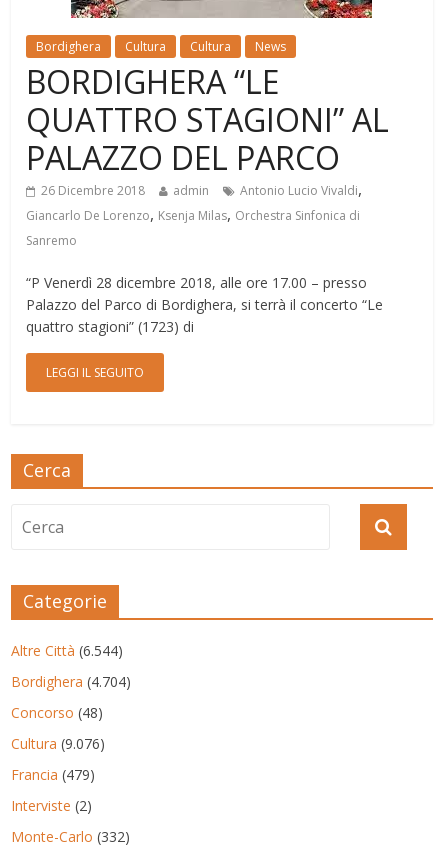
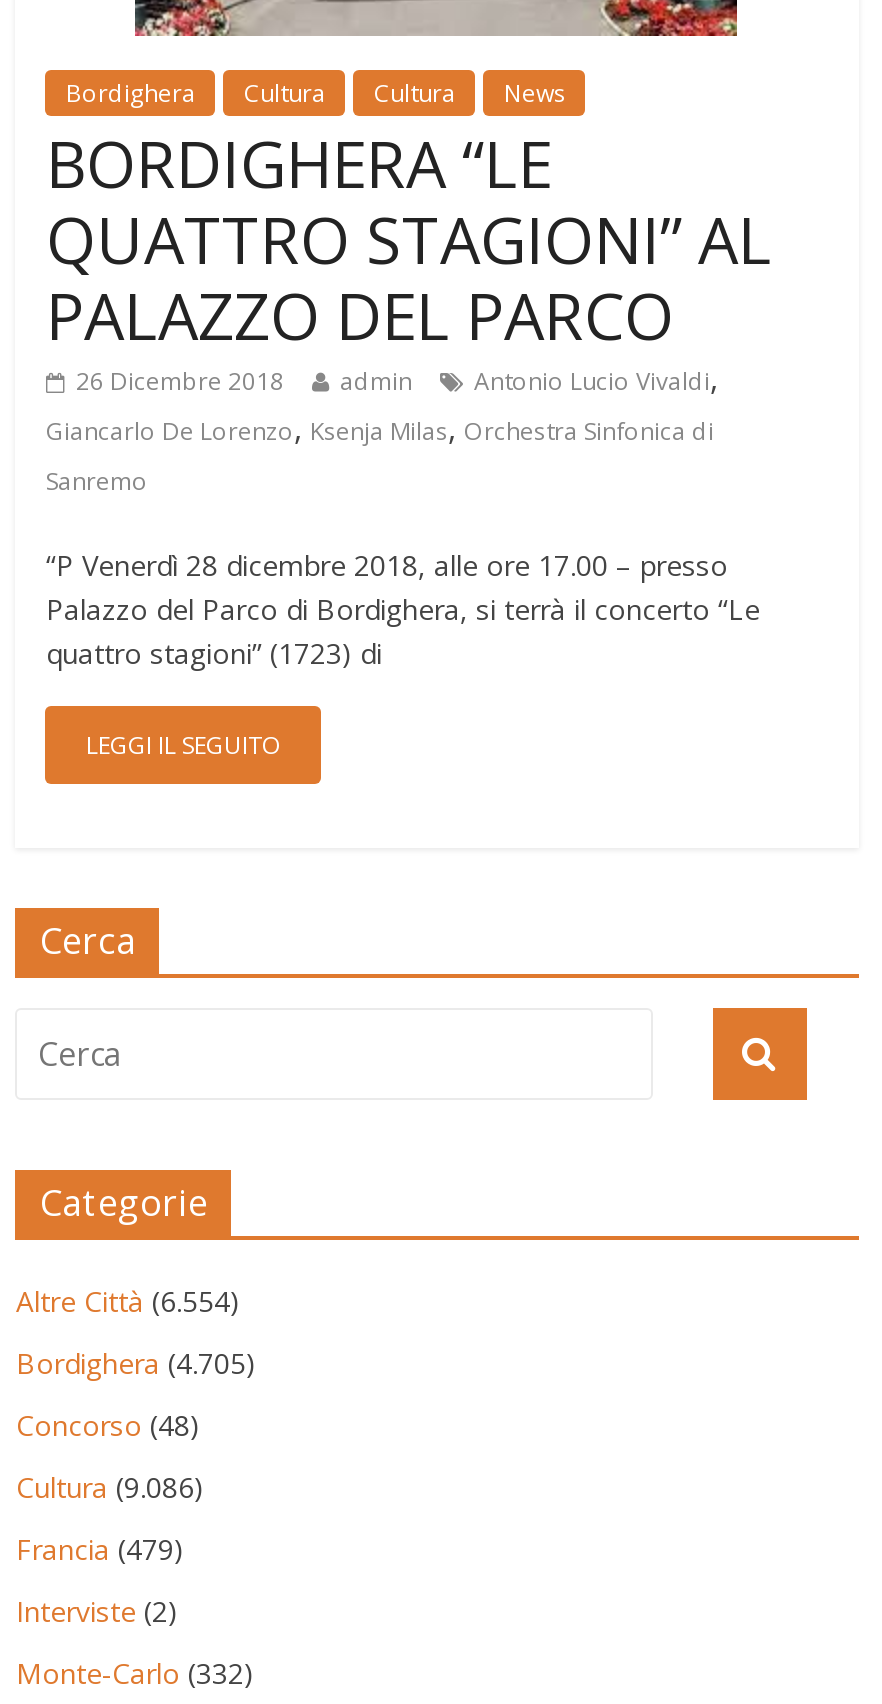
[11,641,123,660] Altre Città (6.544) -> [16,1281,240,1319] Altre Città (6.554)
[11,672,131,691] Bordighera (4.704) -> [16,1343,256,1381] Bordighera (4.705)
[11,734,105,753] Cultura (9.076) -> [16,1467,204,1505] Cultura (9.086)

